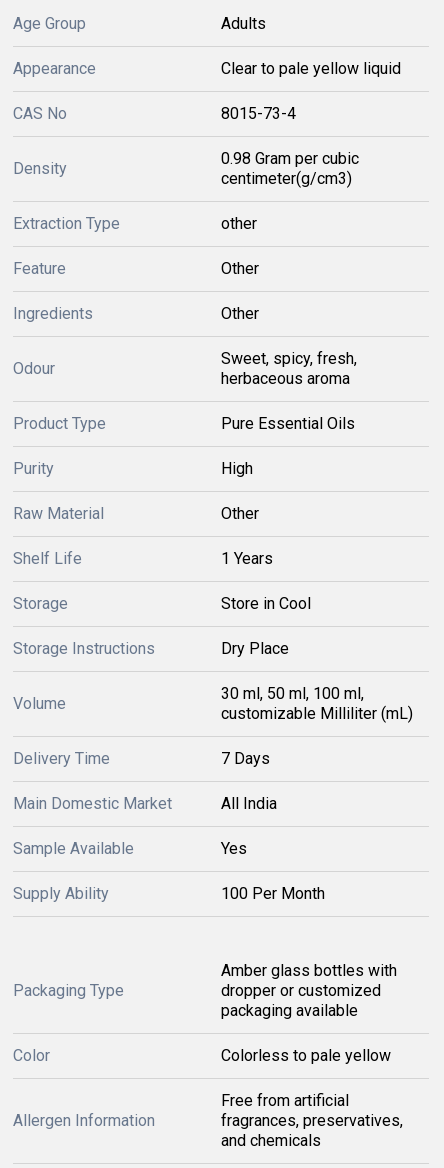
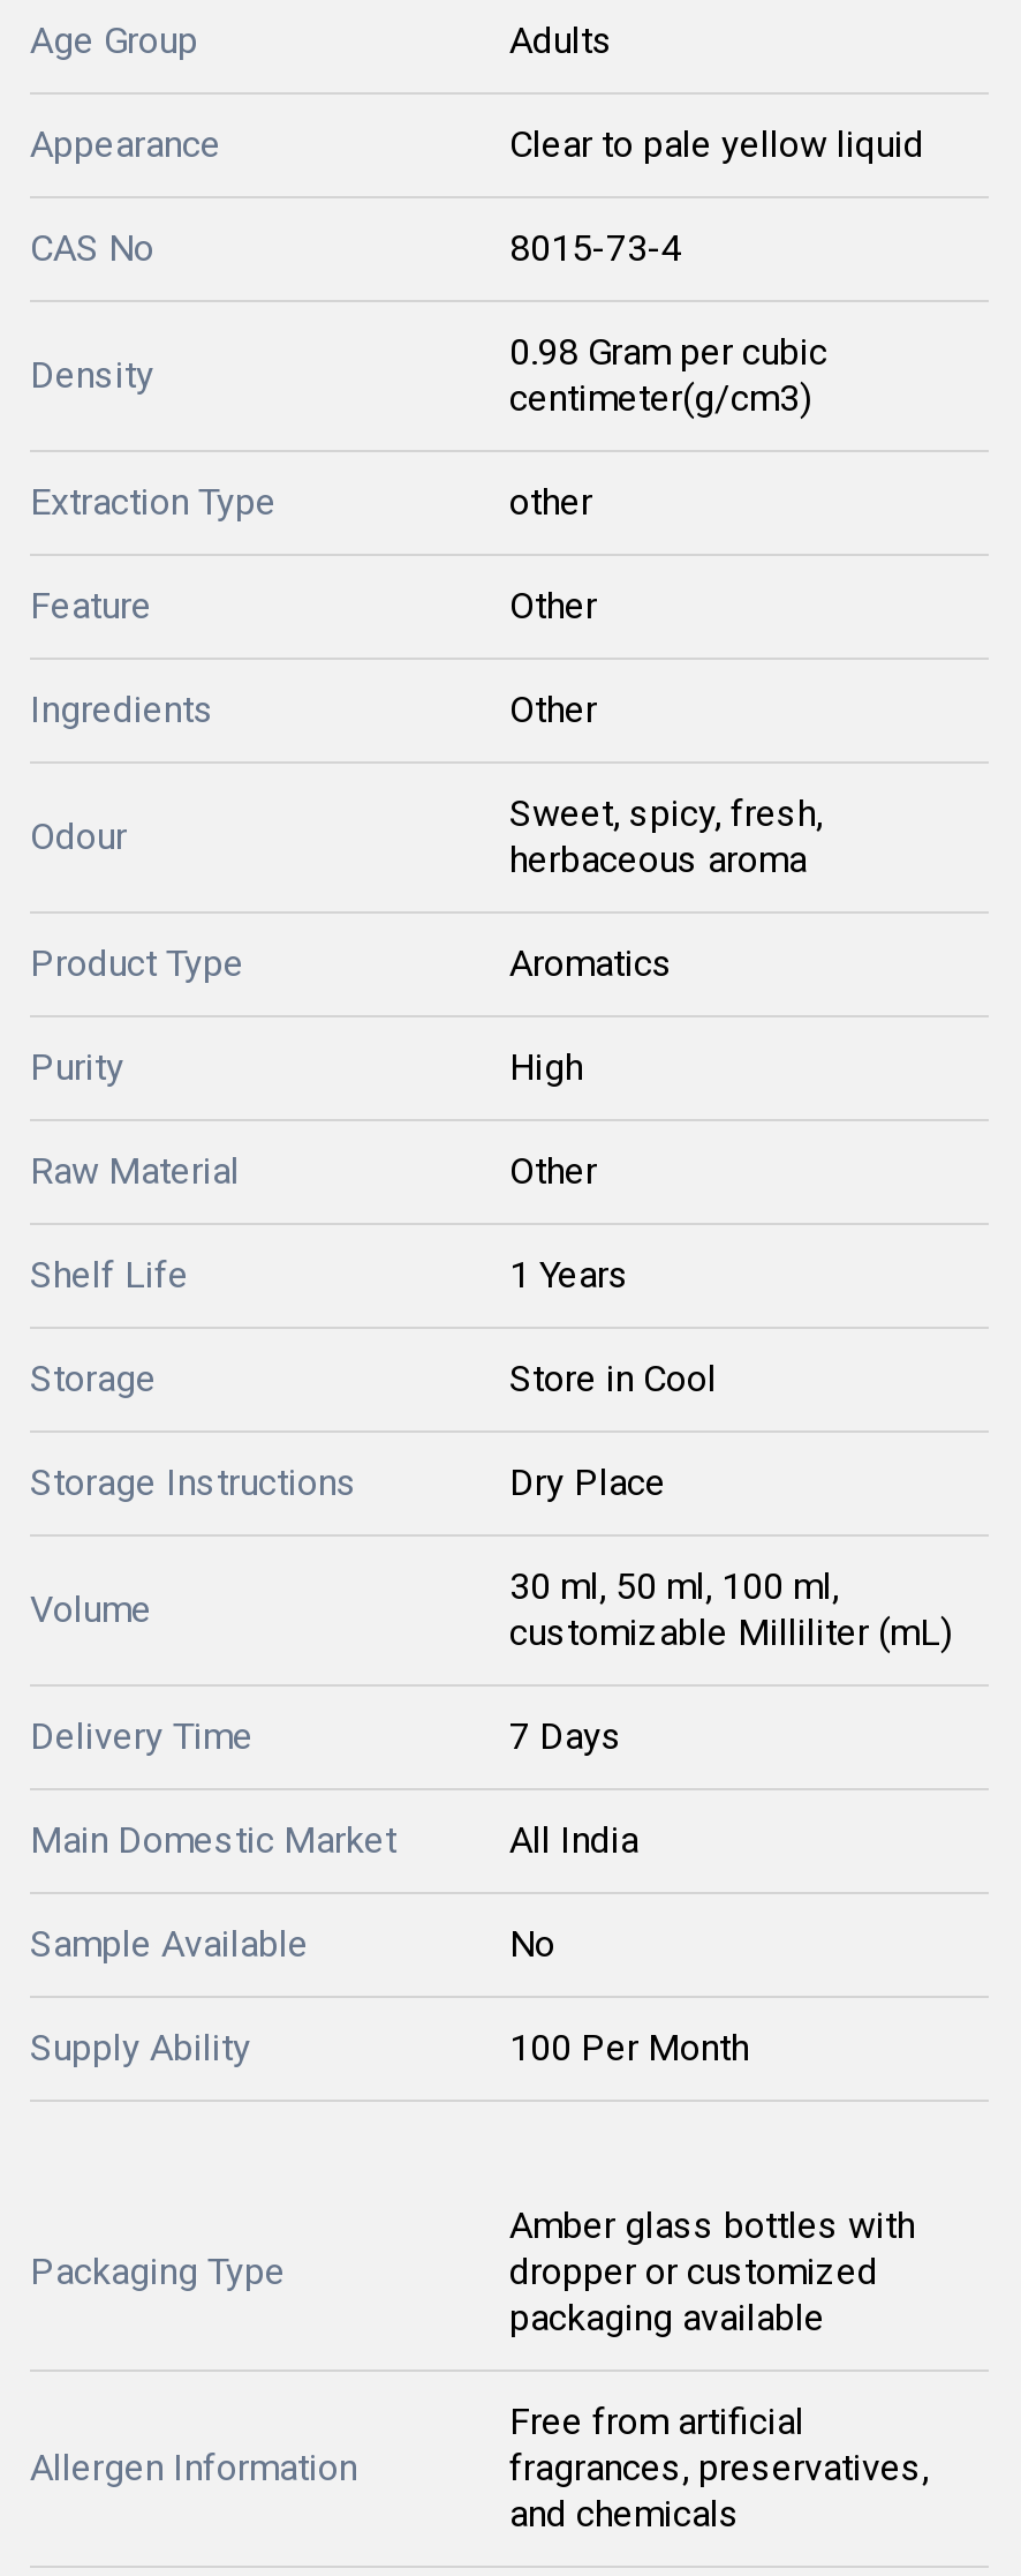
[221,414,355,433] Pure Essential Oils -> [509,941,673,985] Aromatics
[221,839,247,858] Yes -> [509,1922,555,1966] No
[13,1046,391,1065] Color | Colorless to pale yellow -> none

